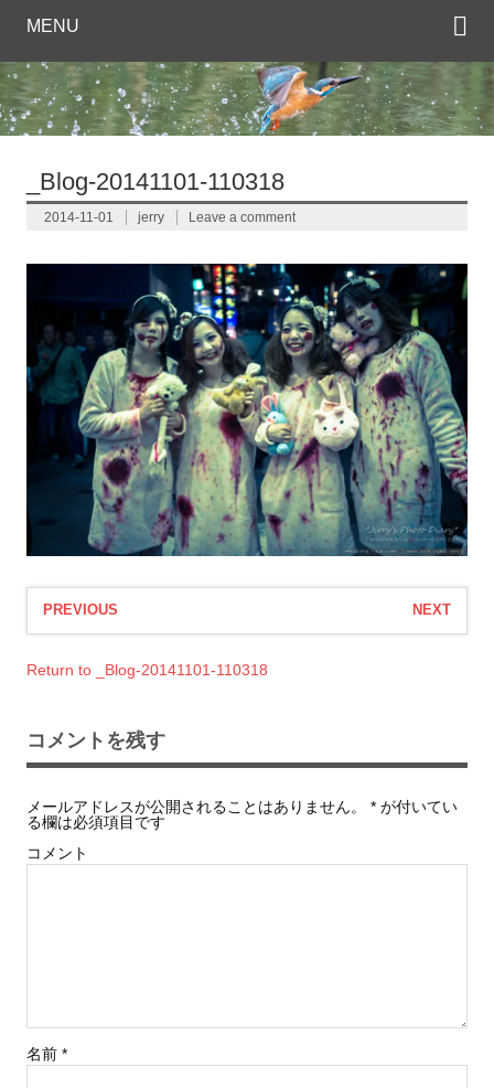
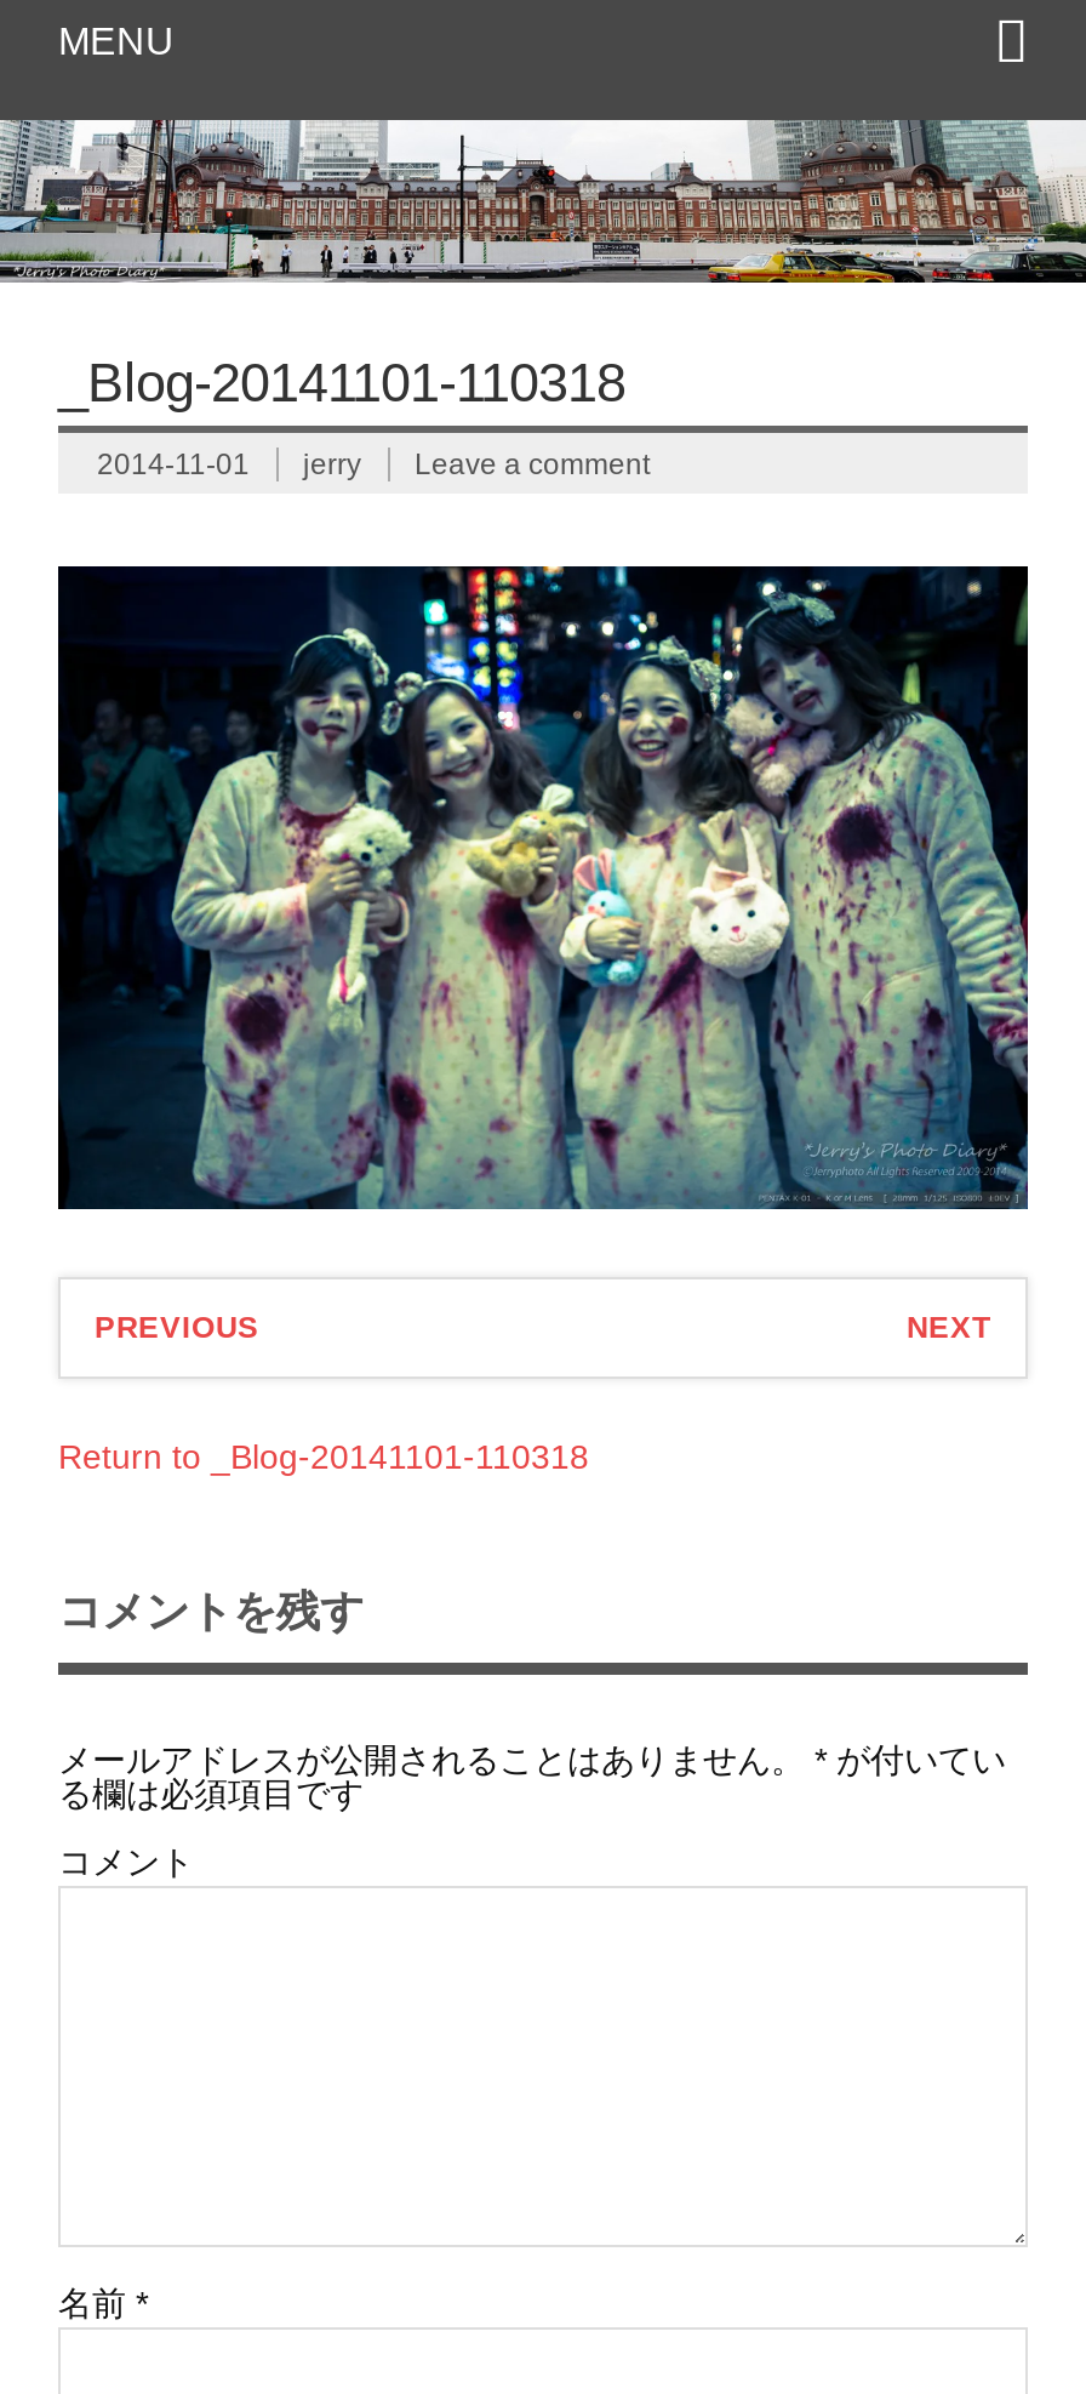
[3,62,491,137] [image] -> [7,118,1079,285] [image]

